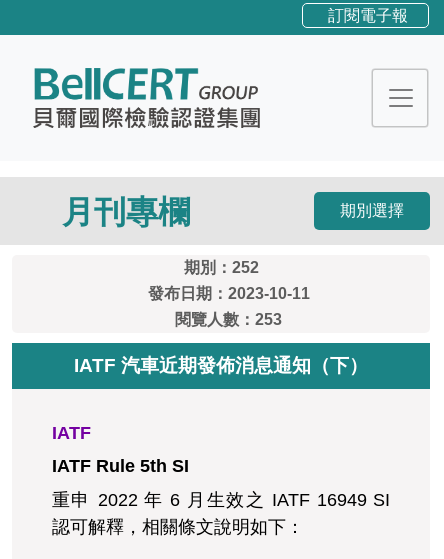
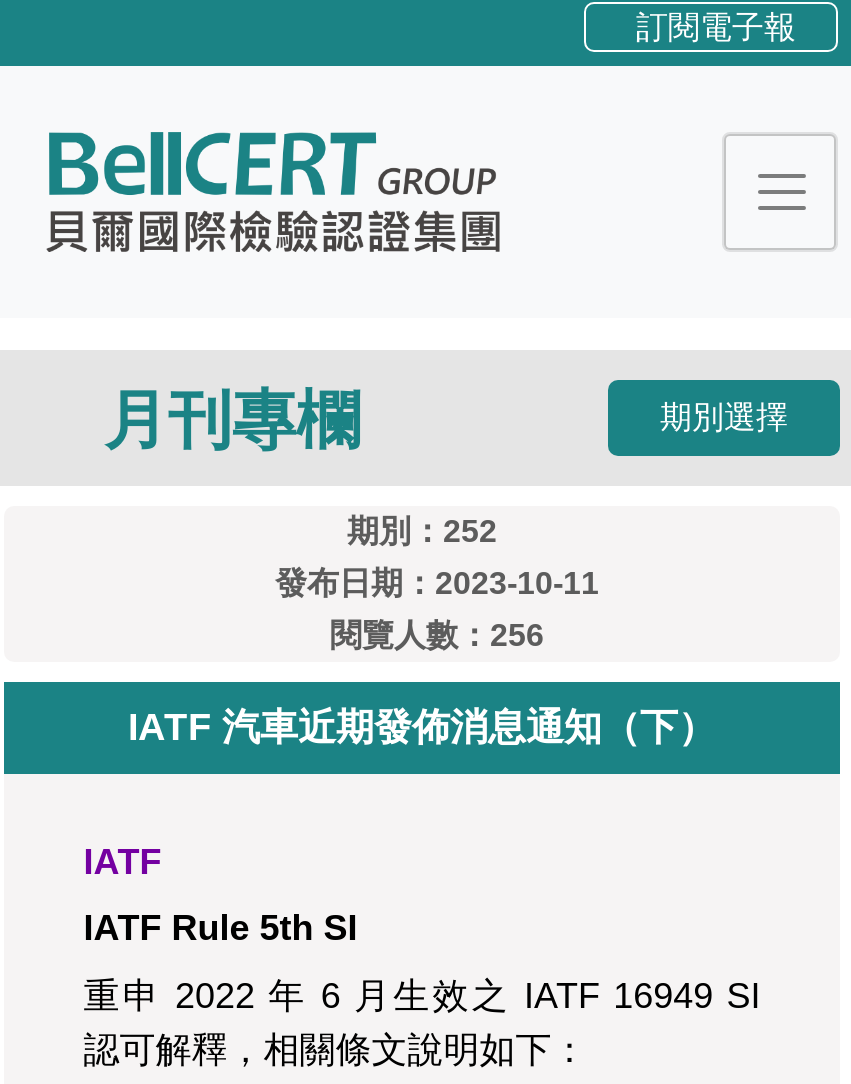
[175,311,282,328] 閱覽人數：253 -> [330,618,544,652] 閱覽人數：256

